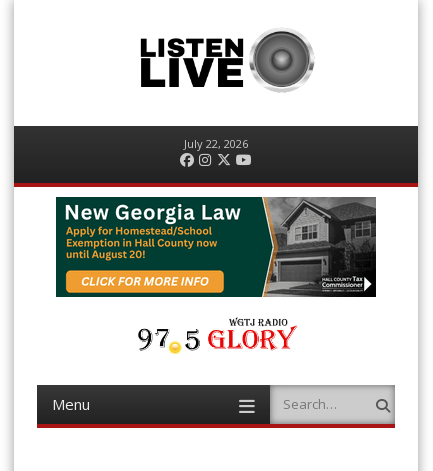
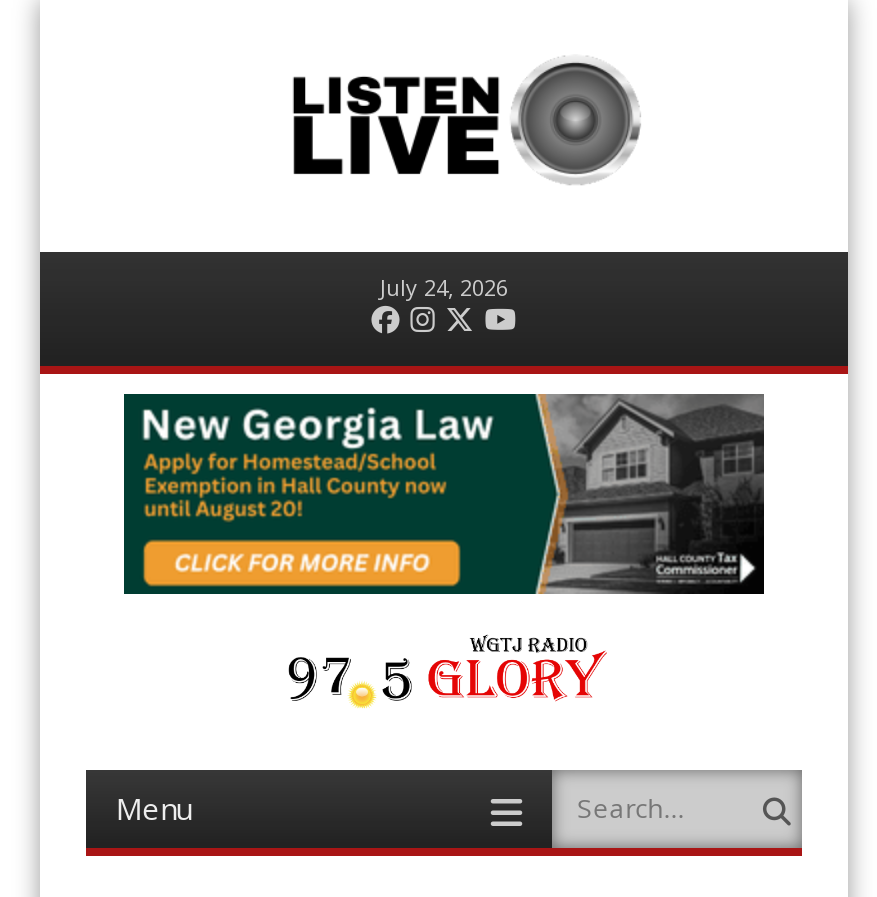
[184,136,248,151] July 22, 2026 -> [380,273,508,303] July 24, 2026

